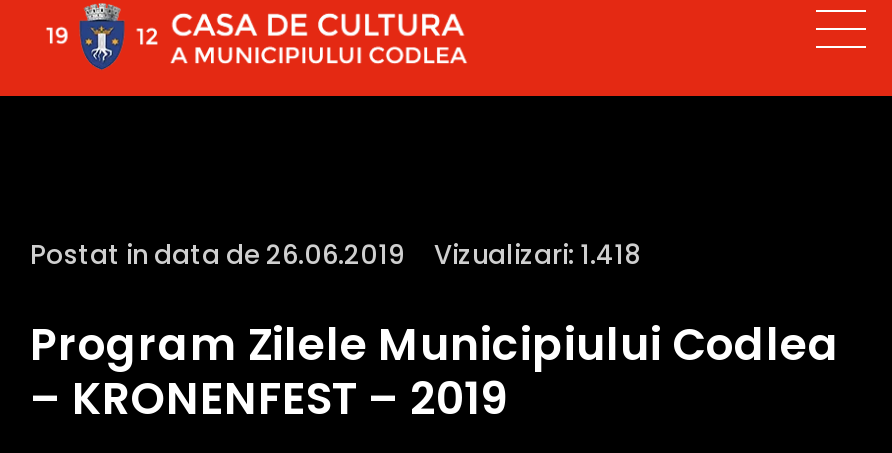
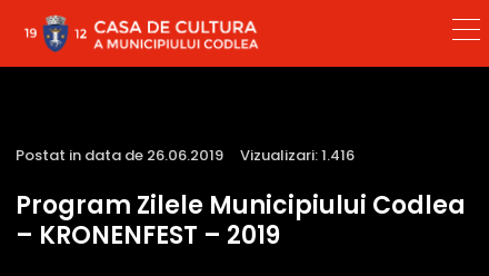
[30,236,640,274] Postat in data de 26.06.2019 Vizualizari: 1.418 -> [16,145,355,166] Postat in data de 26.06.2019 Vizualizari: 1.416

